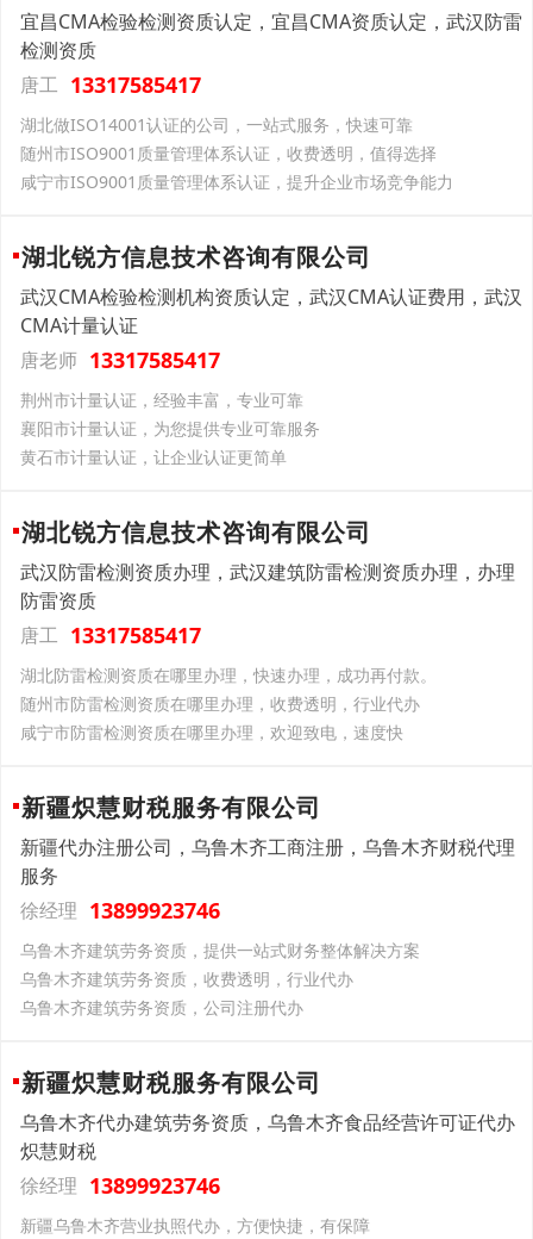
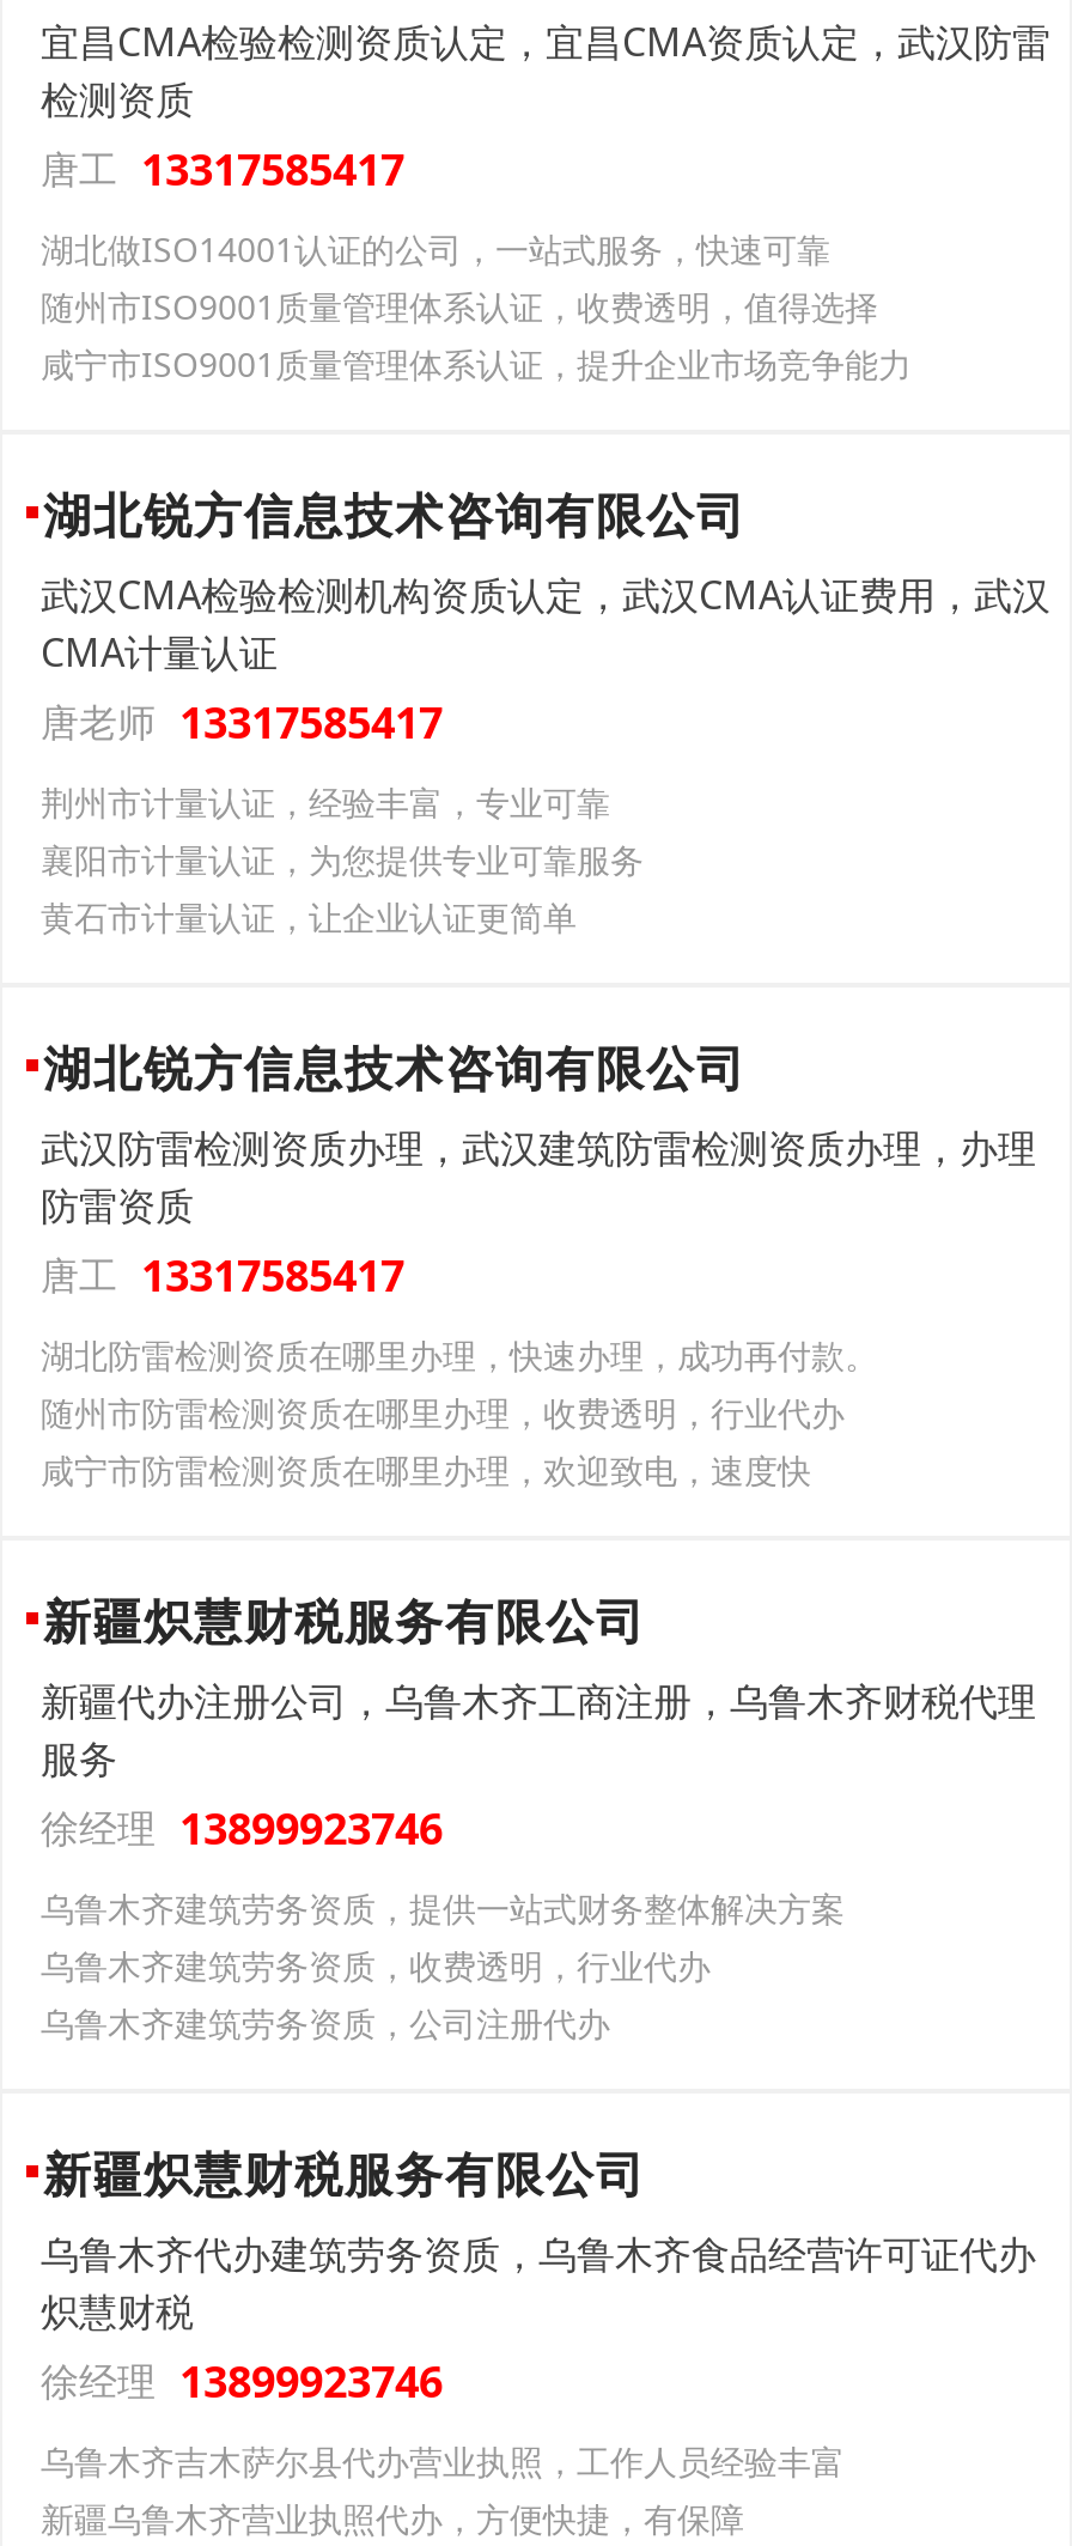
none -> [41,2438,845,2483] 乌鲁木齐吉木萨尔县代办营业执照，工作人员经验丰富

